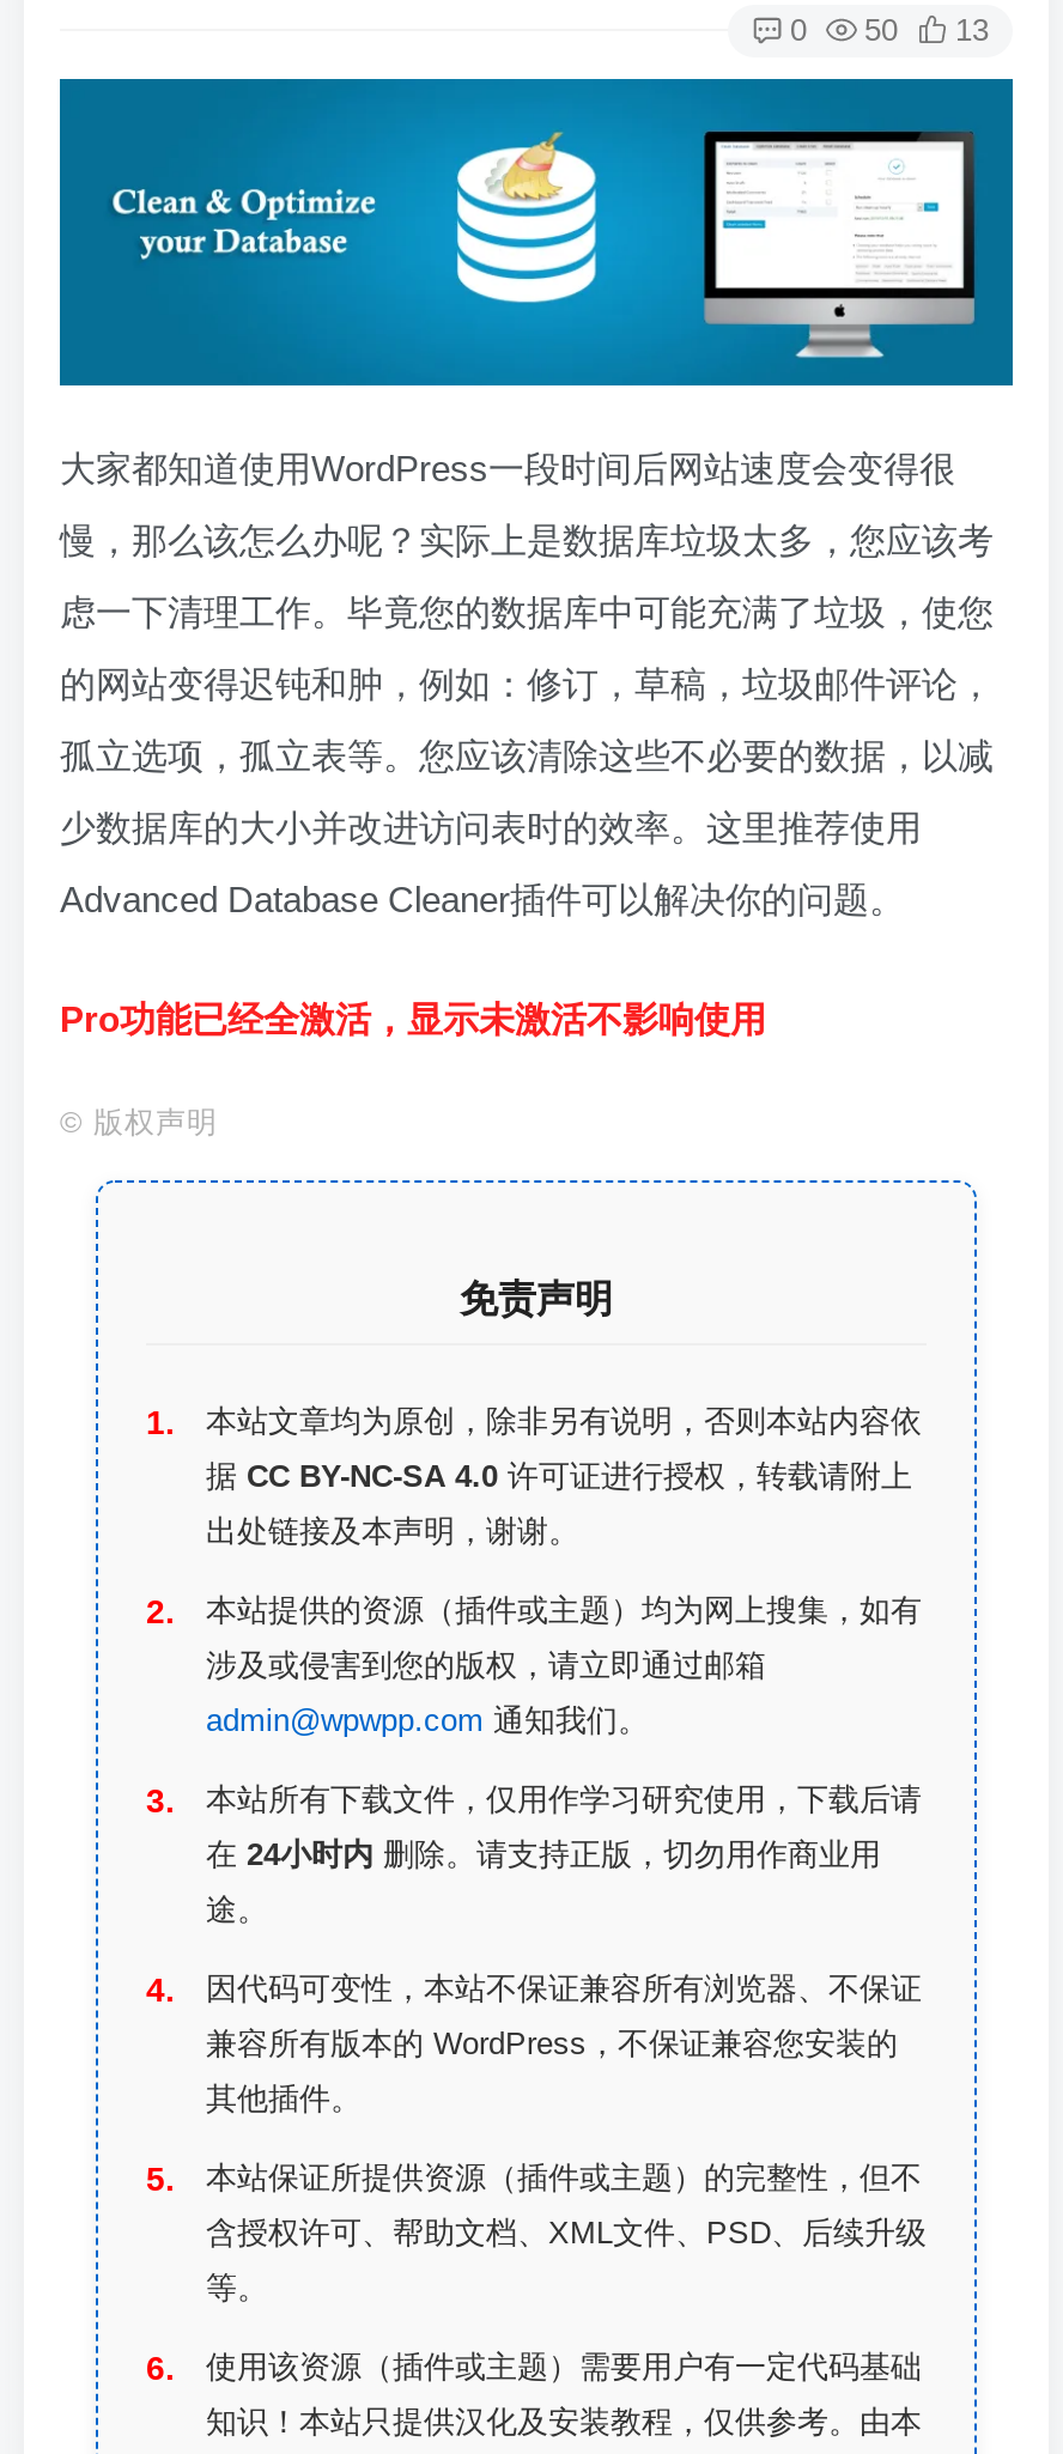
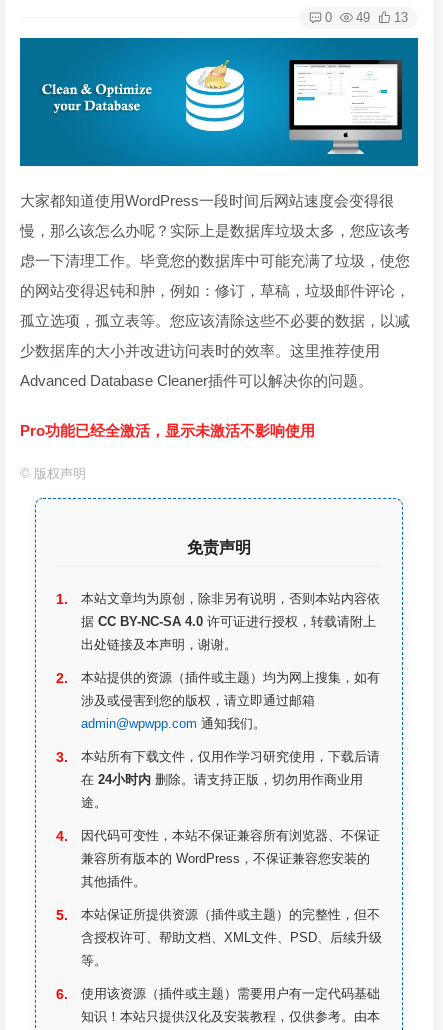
[790,11,989,47] 0 50 13 -> [325,10,408,25] 0 49 13

